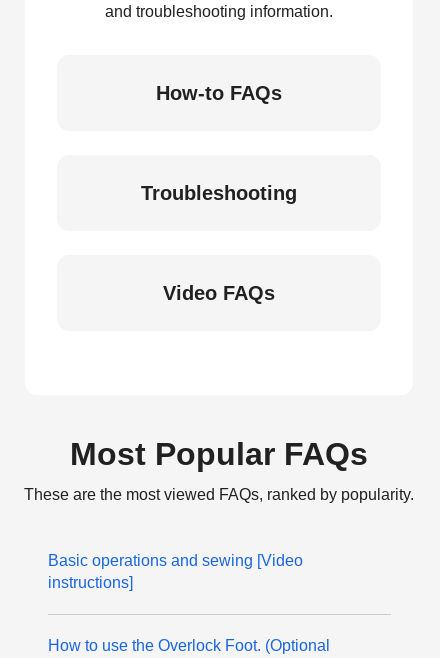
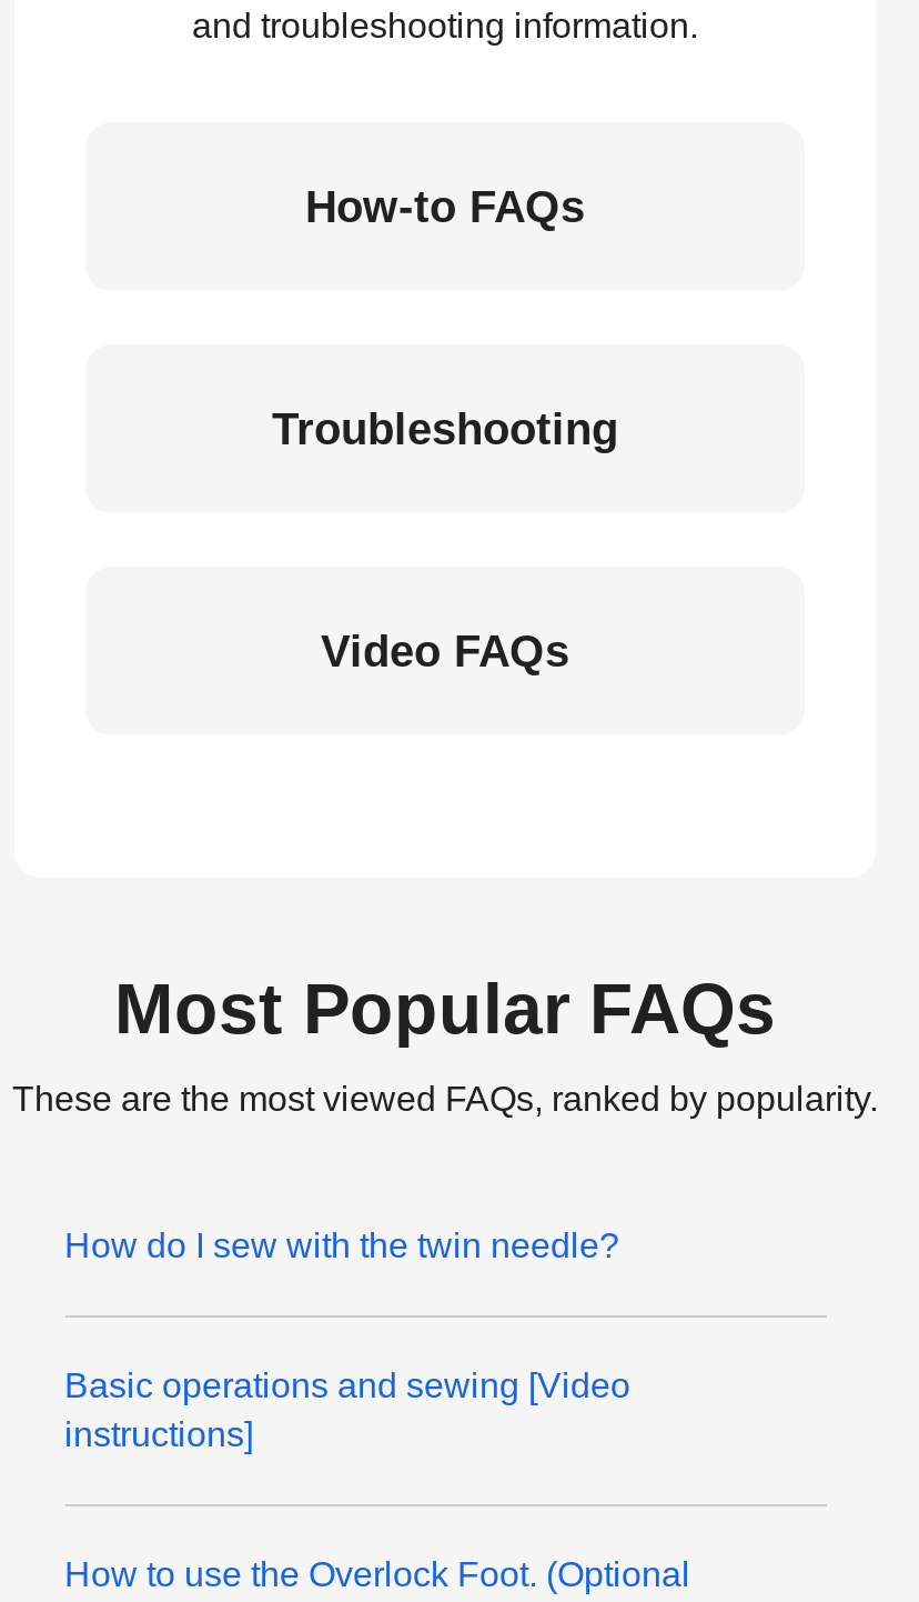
none -> [64,1226,619,1264] How do I sew with the twin needle?

